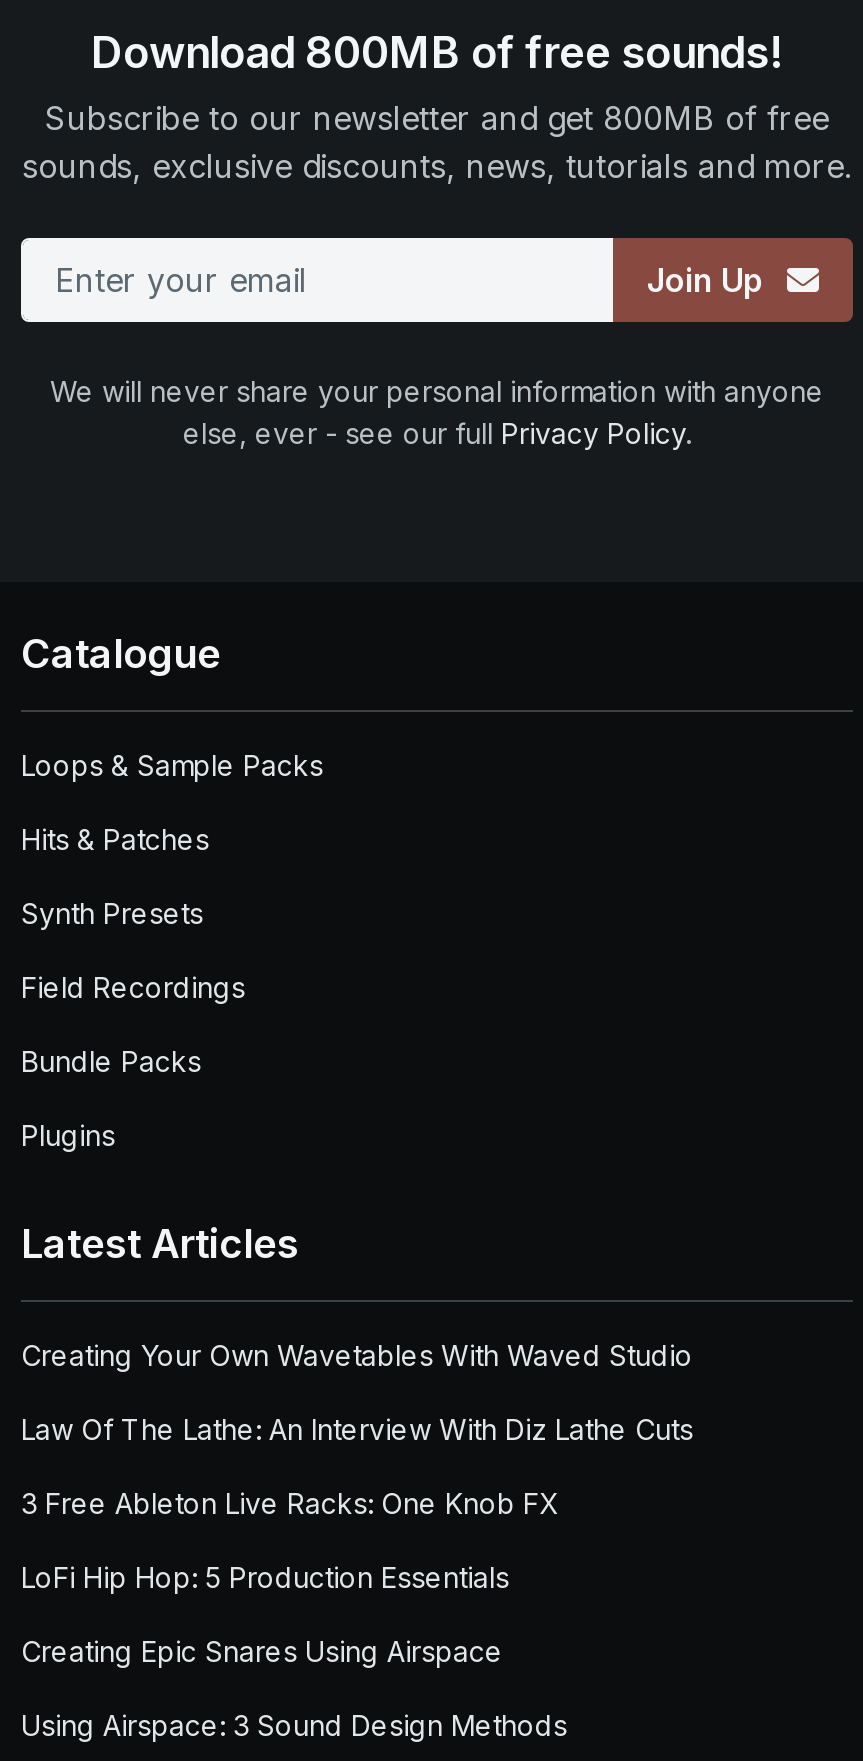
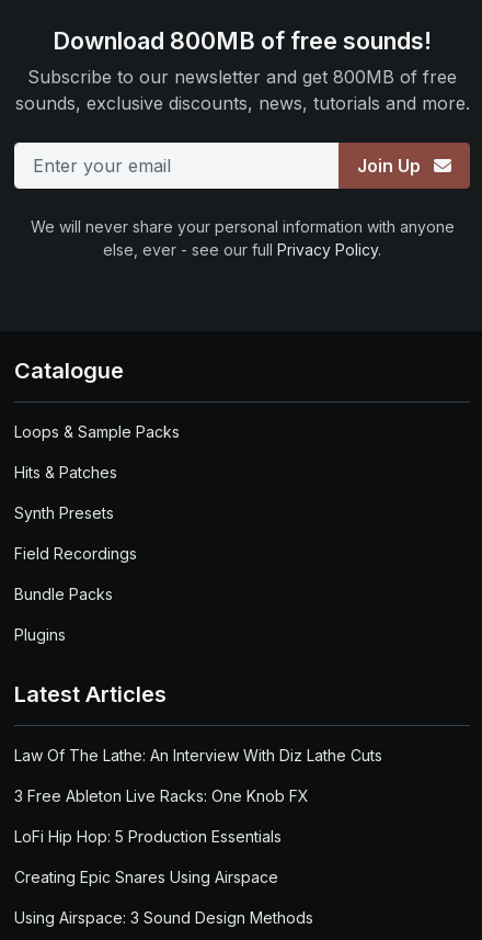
[21,1338,693,1372] Creating Your Own Wavetables With Waved Studio -> none

